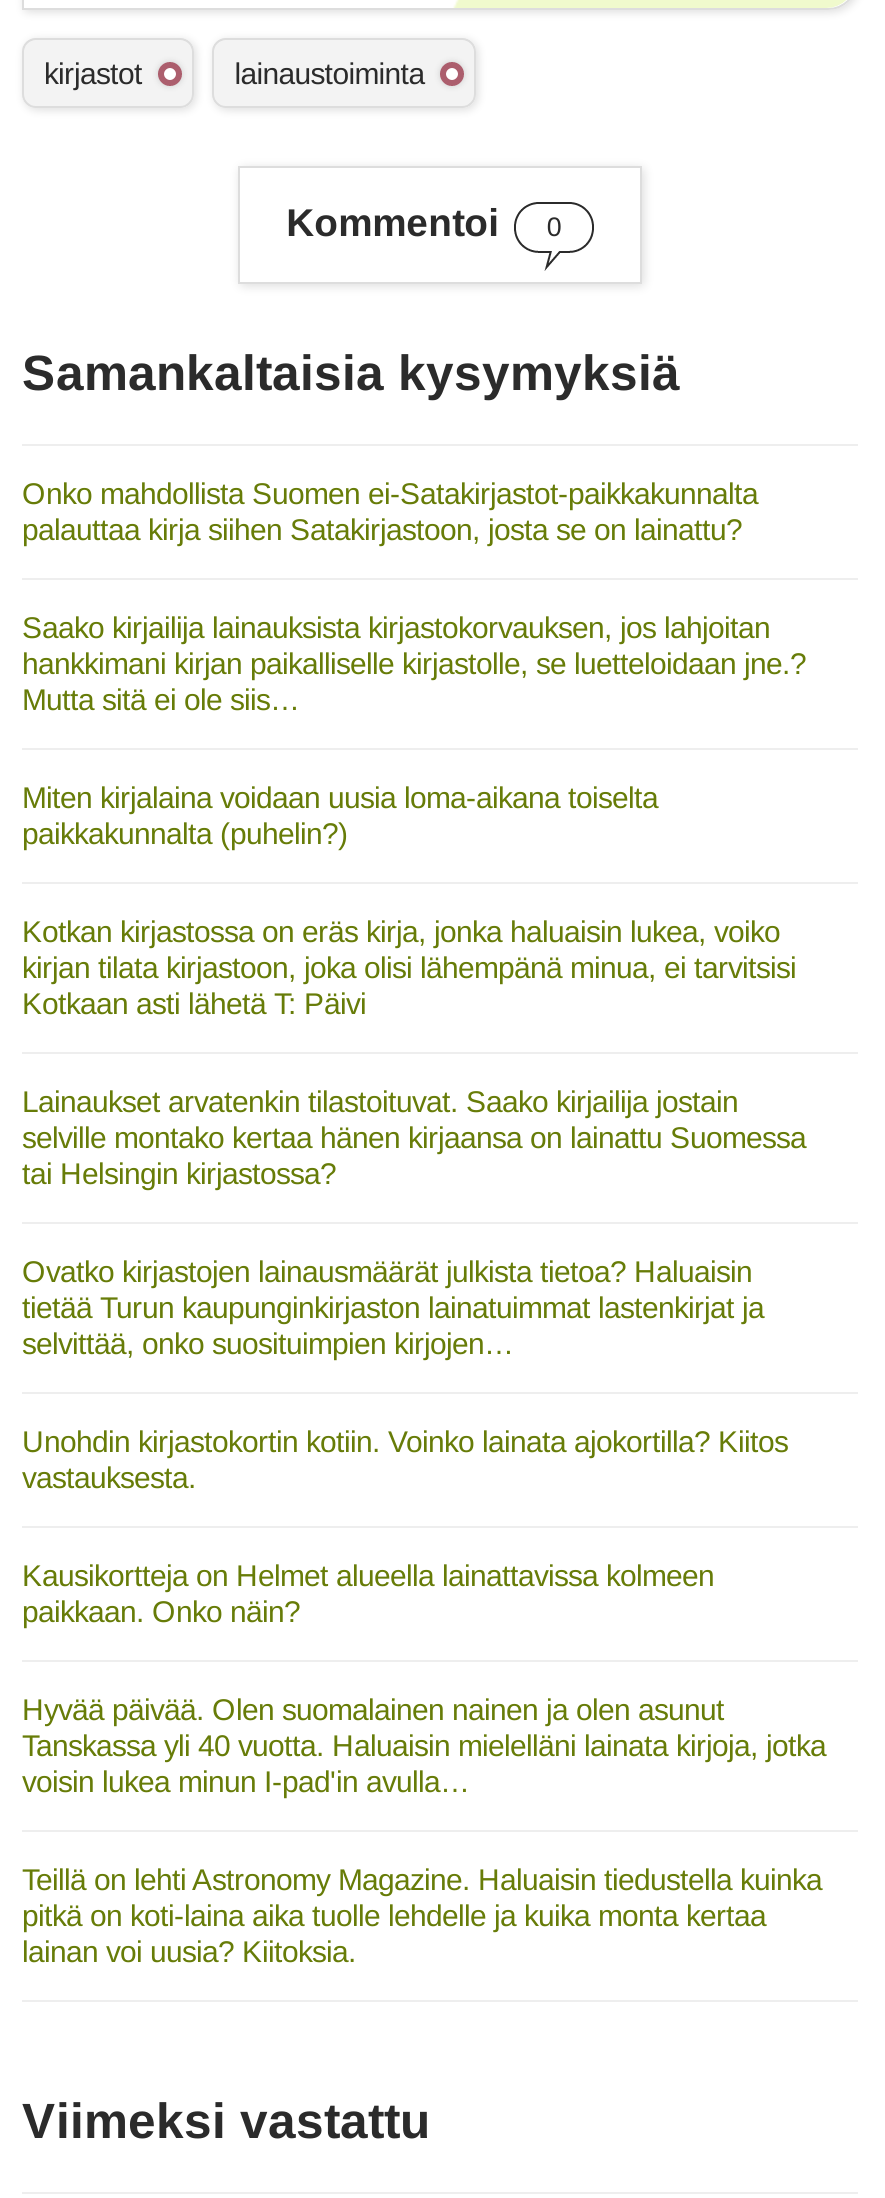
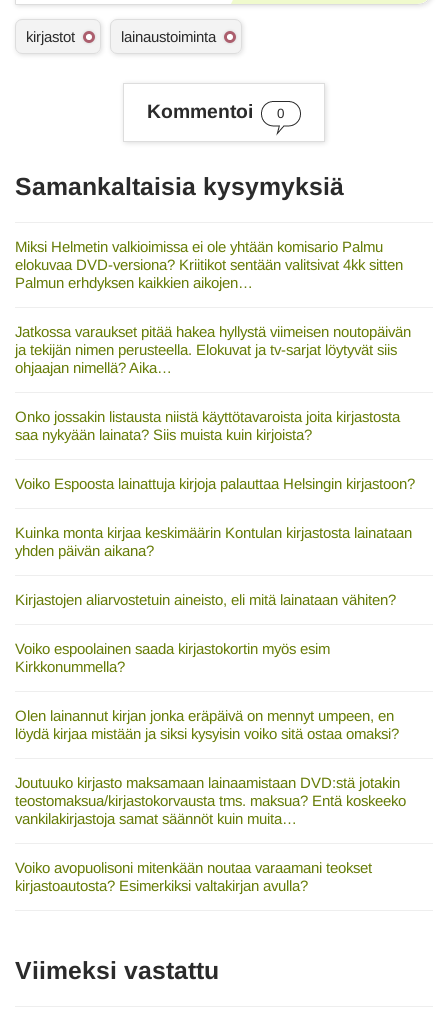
[22,477,758,547] Onko mahdollista Suomen ei-Satakirjastot-paikkakunnalta | palauttaa kirja siihen Satakirjastoon, josta se on lainattu? -> [15,238,403,291] Miksi Helmetin valkioimissa ei ole yhtään komisario Palmu | elokuvaa DVD-versiona? Kriitikot sentään valitsivat 4kk sitten | Palmun erhdyksen kaikkien aikojen…
[22,610,806,716] Saako kirjailija lainauksista kirjastokorvauksen, jos lahjoitan | hankkimani kirjan paikalliselle kirjastolle, se luetteloidaan jne.? | Mutta sitä ei ole siis… -> [15,323,411,376] Jatkossa varaukset pitää hakea hyllystä viimeisen noutopäivän | ja tekijän nimen perusteella. Elokuvat ja tv-sarjat löytyvät siis | ohjaajan nimellä? Aika…
[22,780,658,850] Miten kirjalaina voidaan uusia loma-aikana toiselta | paikkakunnalta (puhelin?) -> [15,408,400,443] Onko jossakin listausta niistä käyttötavaroista joita kirjastosta | saa nykyään lainata? Siis muista kuin kirjoista?
[22,914,796,1020] Kotkan kirjastossa on eräs kirja, jonka haluaisin lukea, voiko | kirjan tilata kirjastoon, joka olisi lähempänä minua, ei tarvitsisi | Kotkaan asti lähetä T: Päivi -> [15,475,415,492] Voiko Espoosta lainattuja kirjoja palauttaa Helsingin kirjastoon?
[22,1084,806,1190] Lainaukset arvatenkin tilastoituvat. Saako kirjailija jostain | selville montako kertaa hänen kirjaansa on lainattu Suomessa | tai Helsingin kirjastossa? -> [15,524,412,559] Kuinka monta kirjaa keskimäärin Kontulan kirjastosta lainataan | yhden päivän aikana?
[22,1254,764,1360] Ovatko kirjastojen lainausmäärät julkista tietoa? Haluaisin | tietää Turun kaupunginkirjaston lainatuimmat lastenkirjat ja | selvittää, onko suosituimpien kirjojen… -> [15,591,396,608] Kirjastojen aliarvostetuin aineisto, eli mitä lainataan vähiten?
[22,1424,788,1494] Unohdin kirjastokortin kotiin. Voinko lainata ajokortilla? Kiitos | vastauksesta. -> [15,640,330,675] Voiko espoolainen saada kirjastokortin myös esim | Kirkkonummella?
[22,1558,714,1628] Kausikortteja on Helmet alueella lainattavissa kolmeen | paikkaan. Onko näin? -> [15,707,399,742] Olen lainannut kirjan jonka eräpäivä on mennyt umpeen, en | löydä kirjaa mistään ja siksi kysyisin voiko sitä ostaa omaksi?
[22,1692,826,1798] Hyvää päivää. Olen suomalainen nainen ja olen asunut | Tanskassa yli 40 vuotta. Haluaisin mielelläni lainata kirjoja, jotka | voisin lukea minun I-pad'in avulla… -> [15,774,406,827] Joutuuko kirjasto maksamaan lainaamistaan DVD:stä jotakin | teostomaksua/kirjastokorvausta tms. maksua? Entä koskeeko | vankilakirjastoja samat säännöt kuin muita…
[22,1861,822,1967] Teillä on lehti Astronomy Magazine. Haluaisin tiedustella kuinka | pitkä on koti-laina aika tuolle lehdelle ja kuika monta kertaa | lainan voi uusia? Kiitoksia. -> [15,859,372,894] Voiko avopuolisoni mitenkään noutaa varaamani teokset | kirjastoautosta? Esimerkiksi valtakirjan avulla?

